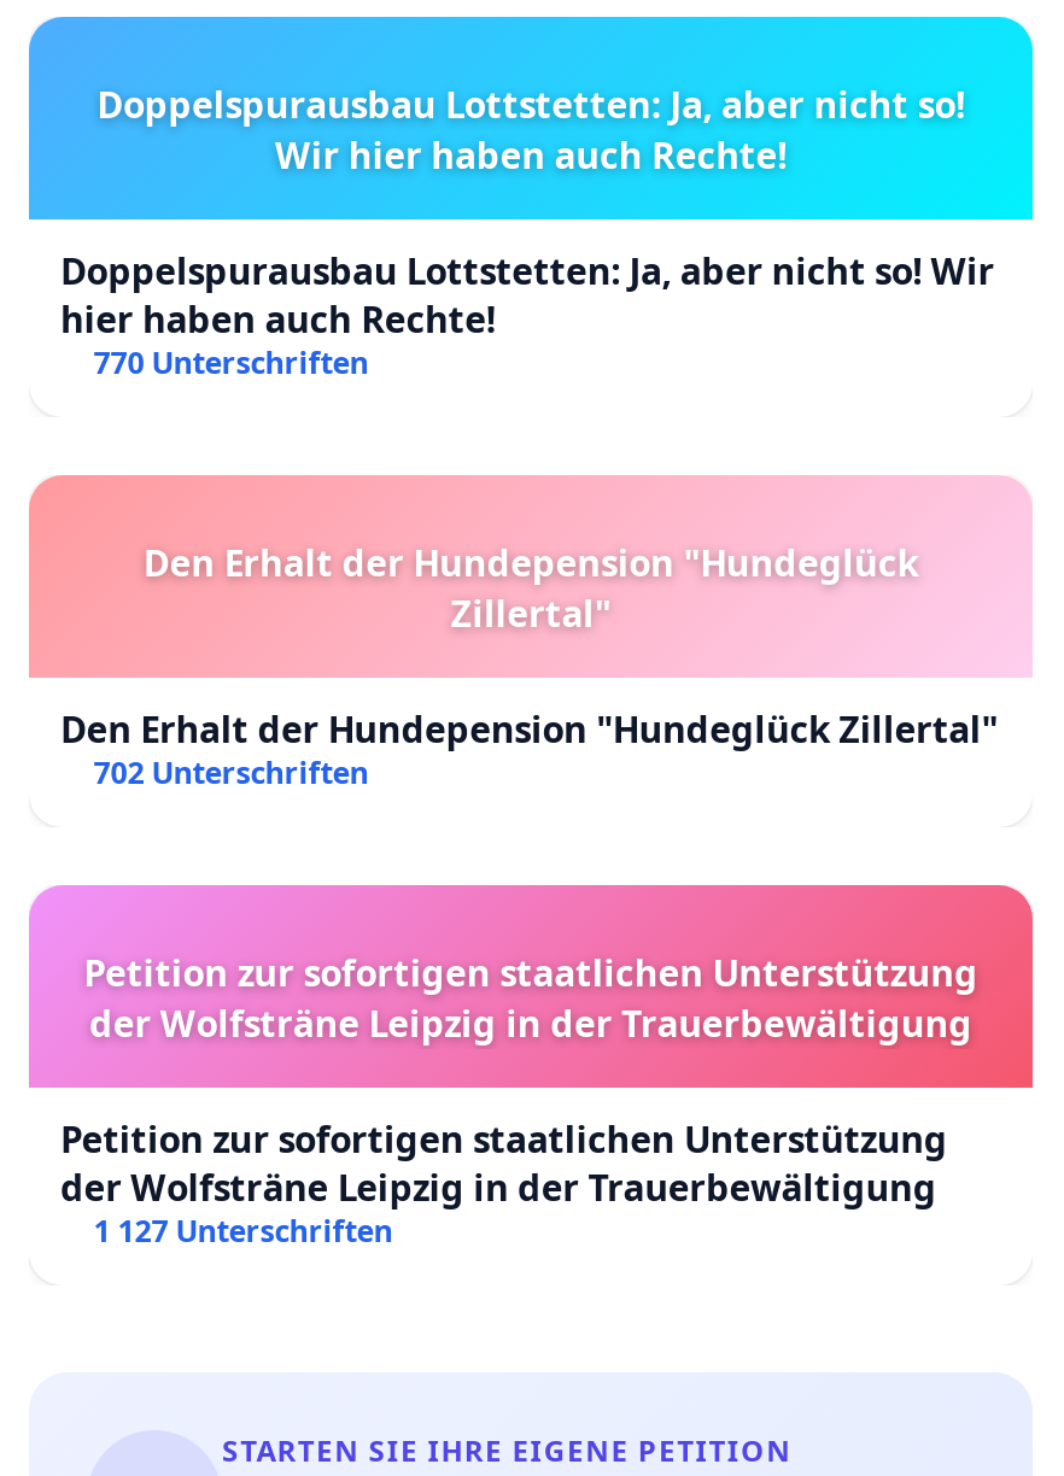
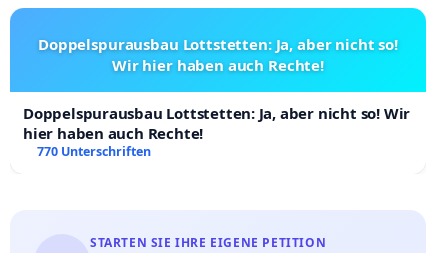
[27,473,1033,794] [image] | Den Erhalt der Hundepension "Hundeglück | Zillertal" | Den Erhalt der Hundepension "Hundeglück Zillertal" | 702 Unterschriften -> none
[29,883,1035,1252] [image] | Petition zur sofortigen staatlichen Unterstützung | der Wolfsträne Leipzig in der Trauerbewältigung | Petition zur sofortigen staatlichen Unterstützung | der Wolfsträne Leipzig in der Trauerbewältigung | 1 127 Unterschriften -> none

